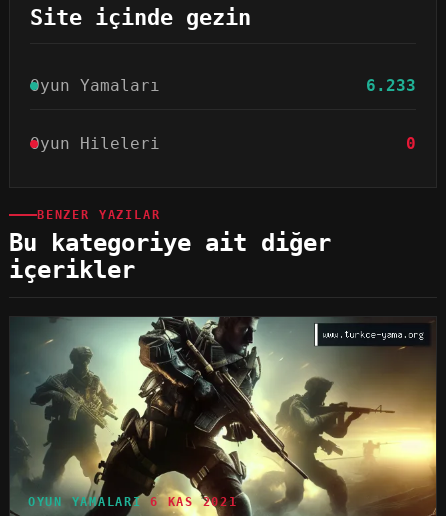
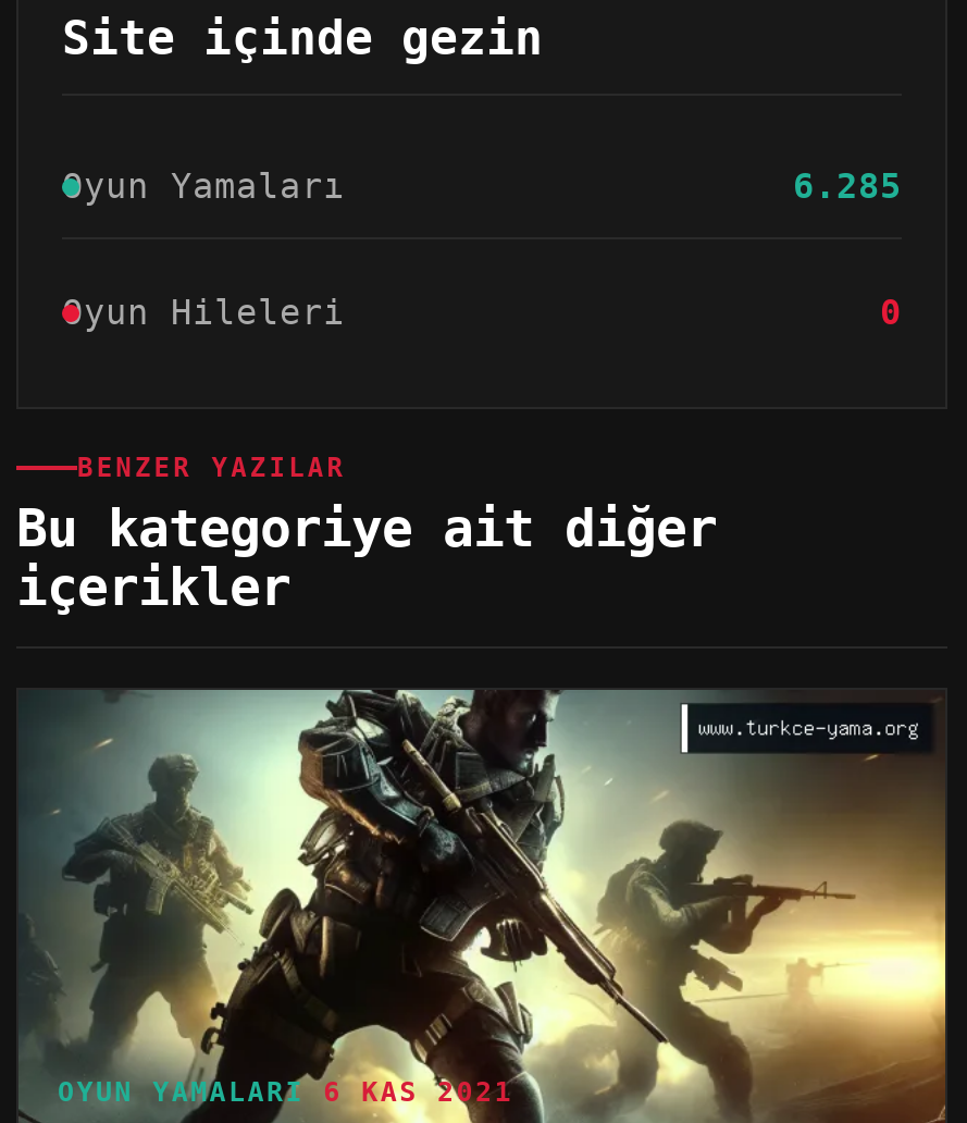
[366,76,416,95] 6.233 -> [793,165,902,207] 6.285

